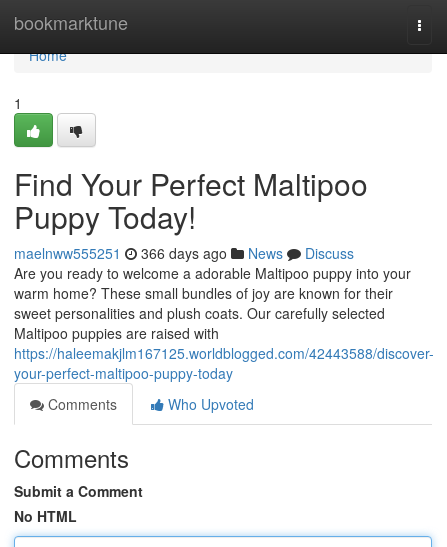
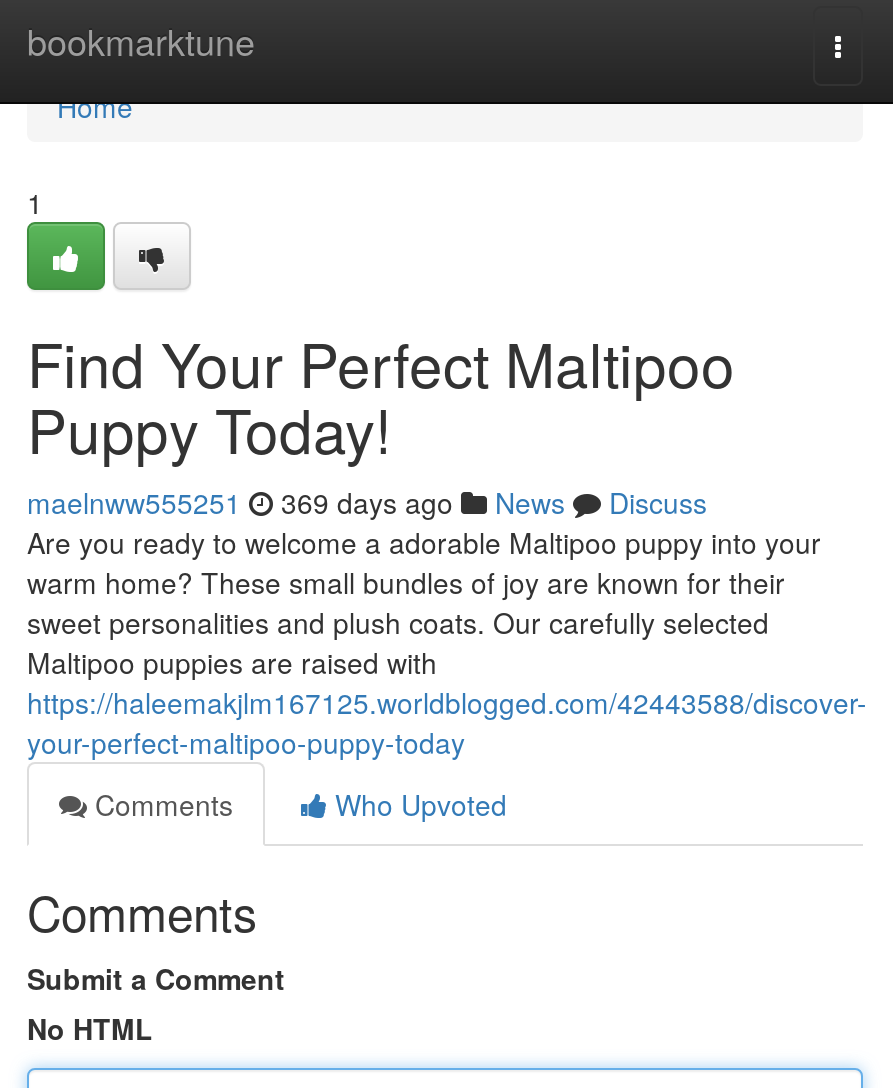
[14,243,354,263] maelnww555251 366 days ago News Discuss -> [27,482,707,522] maelnww555251 369 days ago News Discuss

